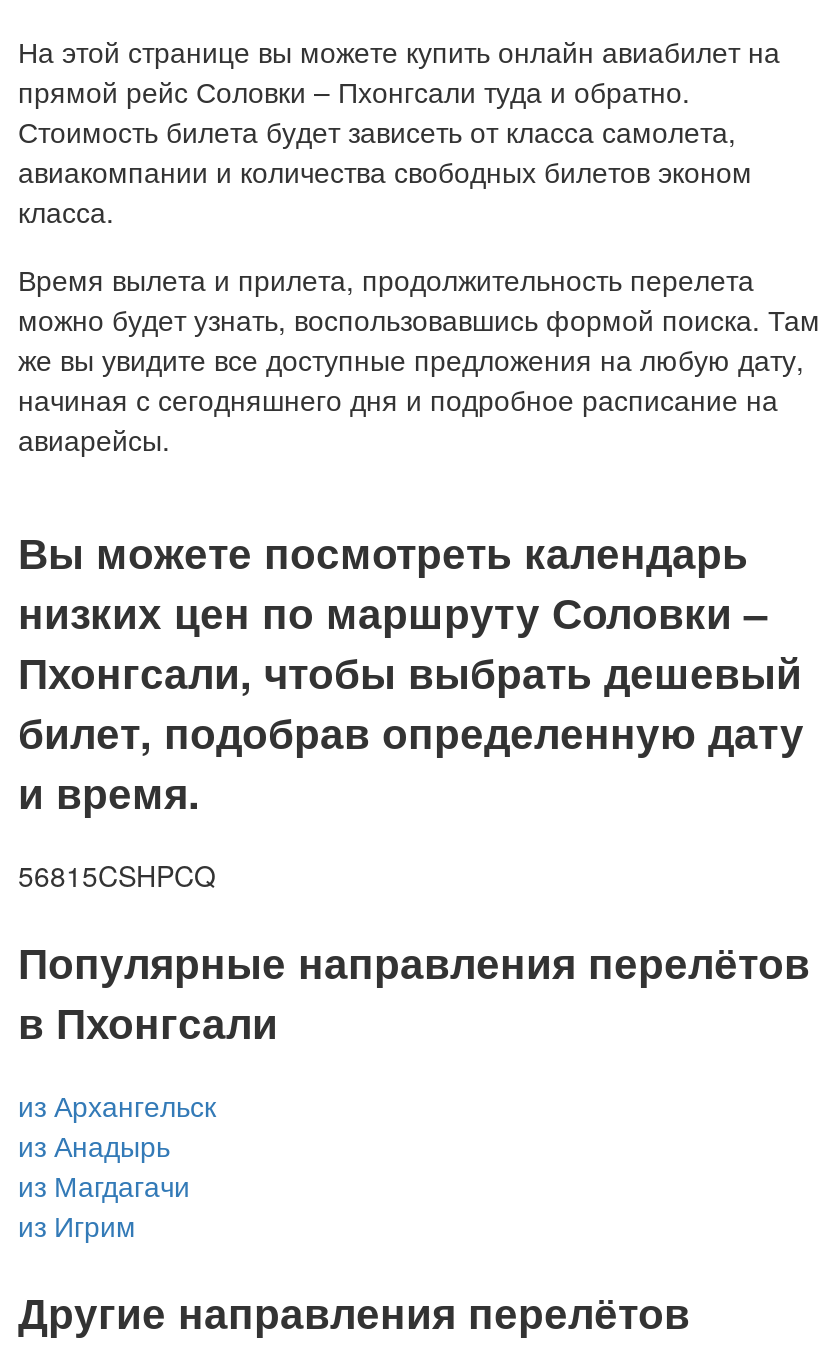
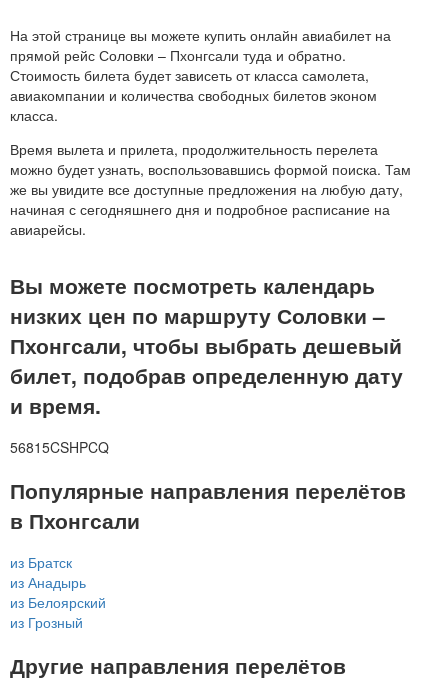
[18,1085,216,1125] из Архангельск -> [10,552,72,572] из Братск
[18,1165,190,1205] из Магдагачи -> [10,592,106,612] из Белоярский
[18,1205,136,1245] из Игрим -> [10,612,83,632] из Грозный

